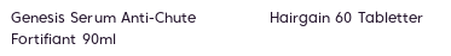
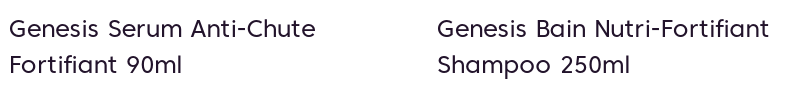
[270,8,423,26] Hairgain 60 Tabletter -> [437,12,770,78] Genesis Bain Nutri-Fortifiant | Shampoo 250ml

